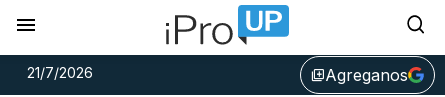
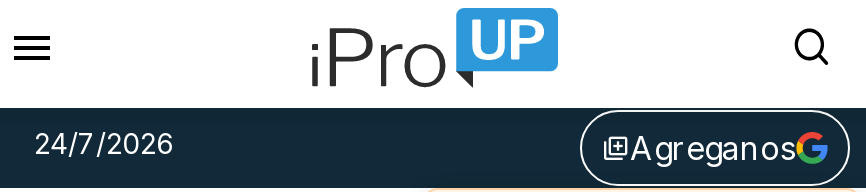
[27,64,93,81] 21/7/2026 -> [34,126,174,160] 24/7/2026

